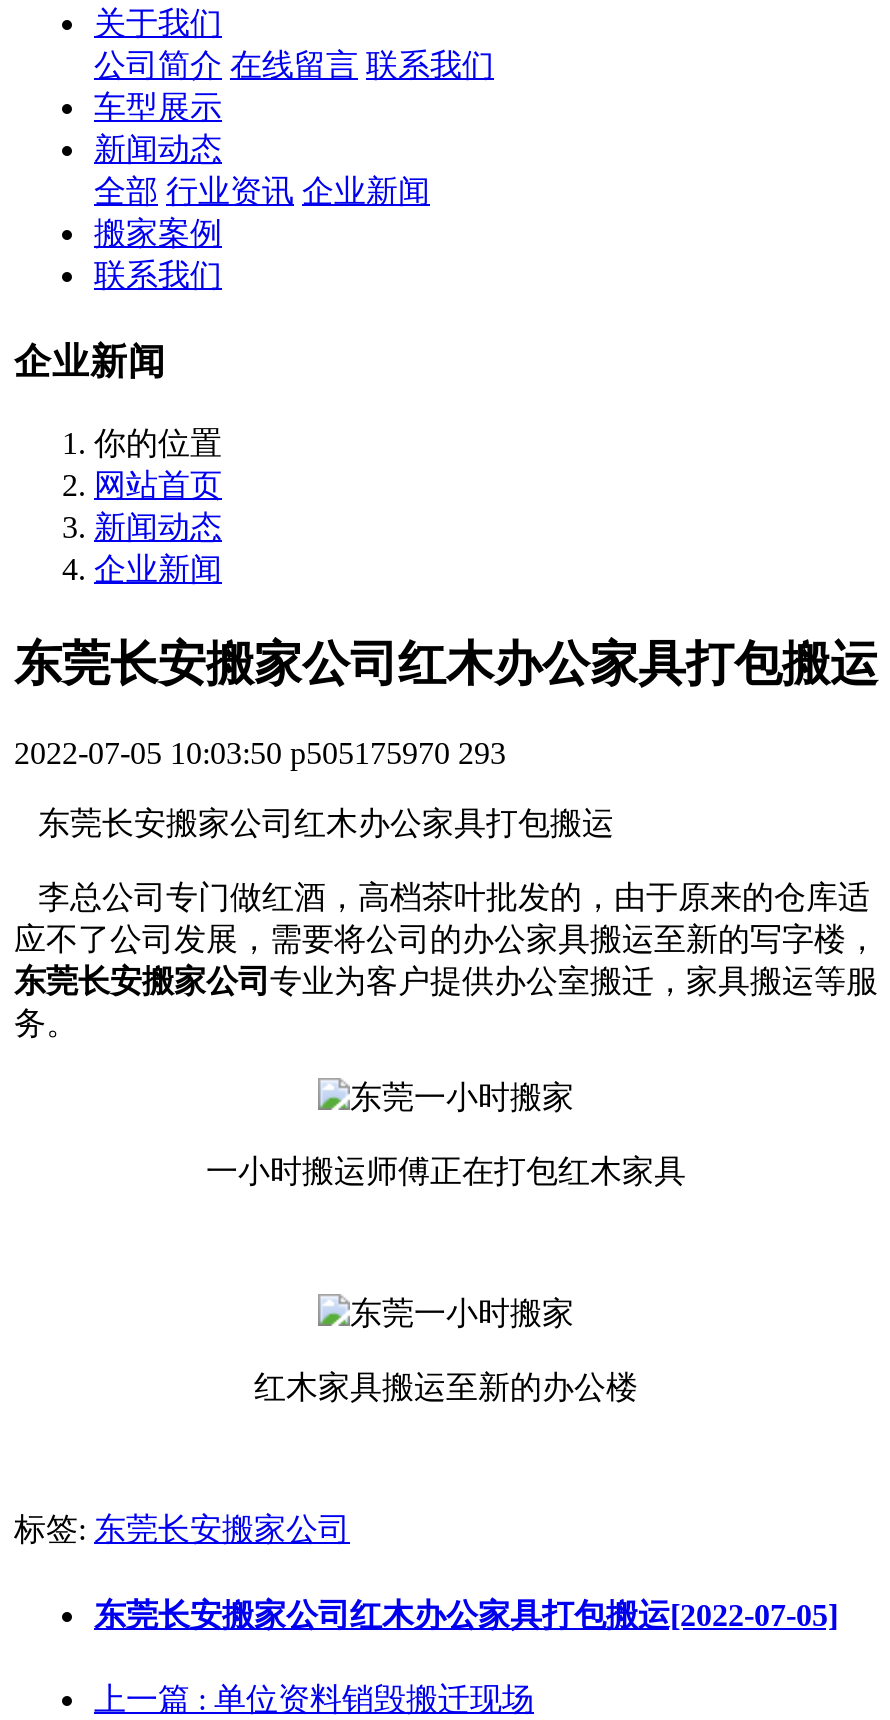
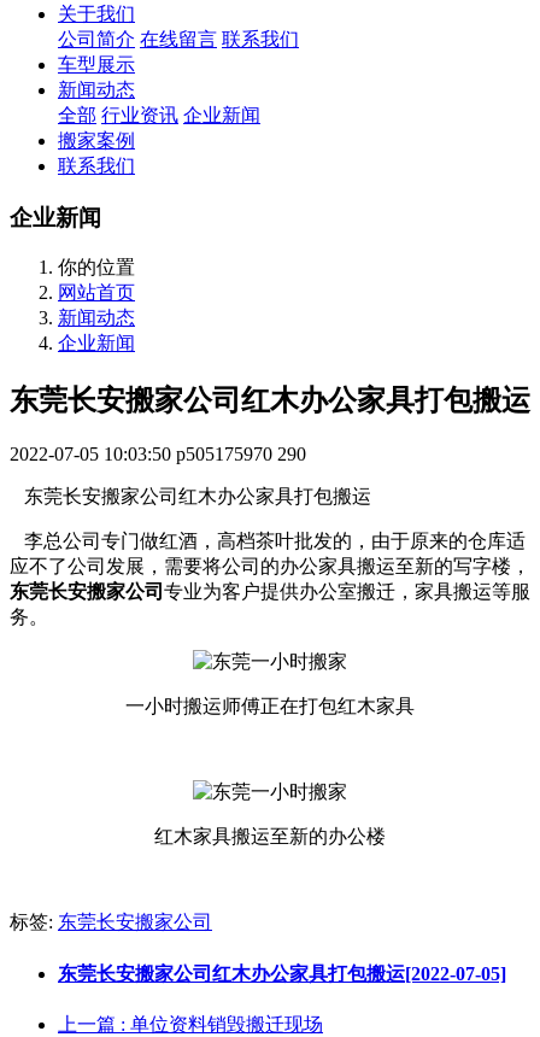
[14,736,506,770] 2022-07-05 10:03:50 p505175970 293 -> [10,444,306,464] 2022-07-05 10:03:50 p505175970 290

